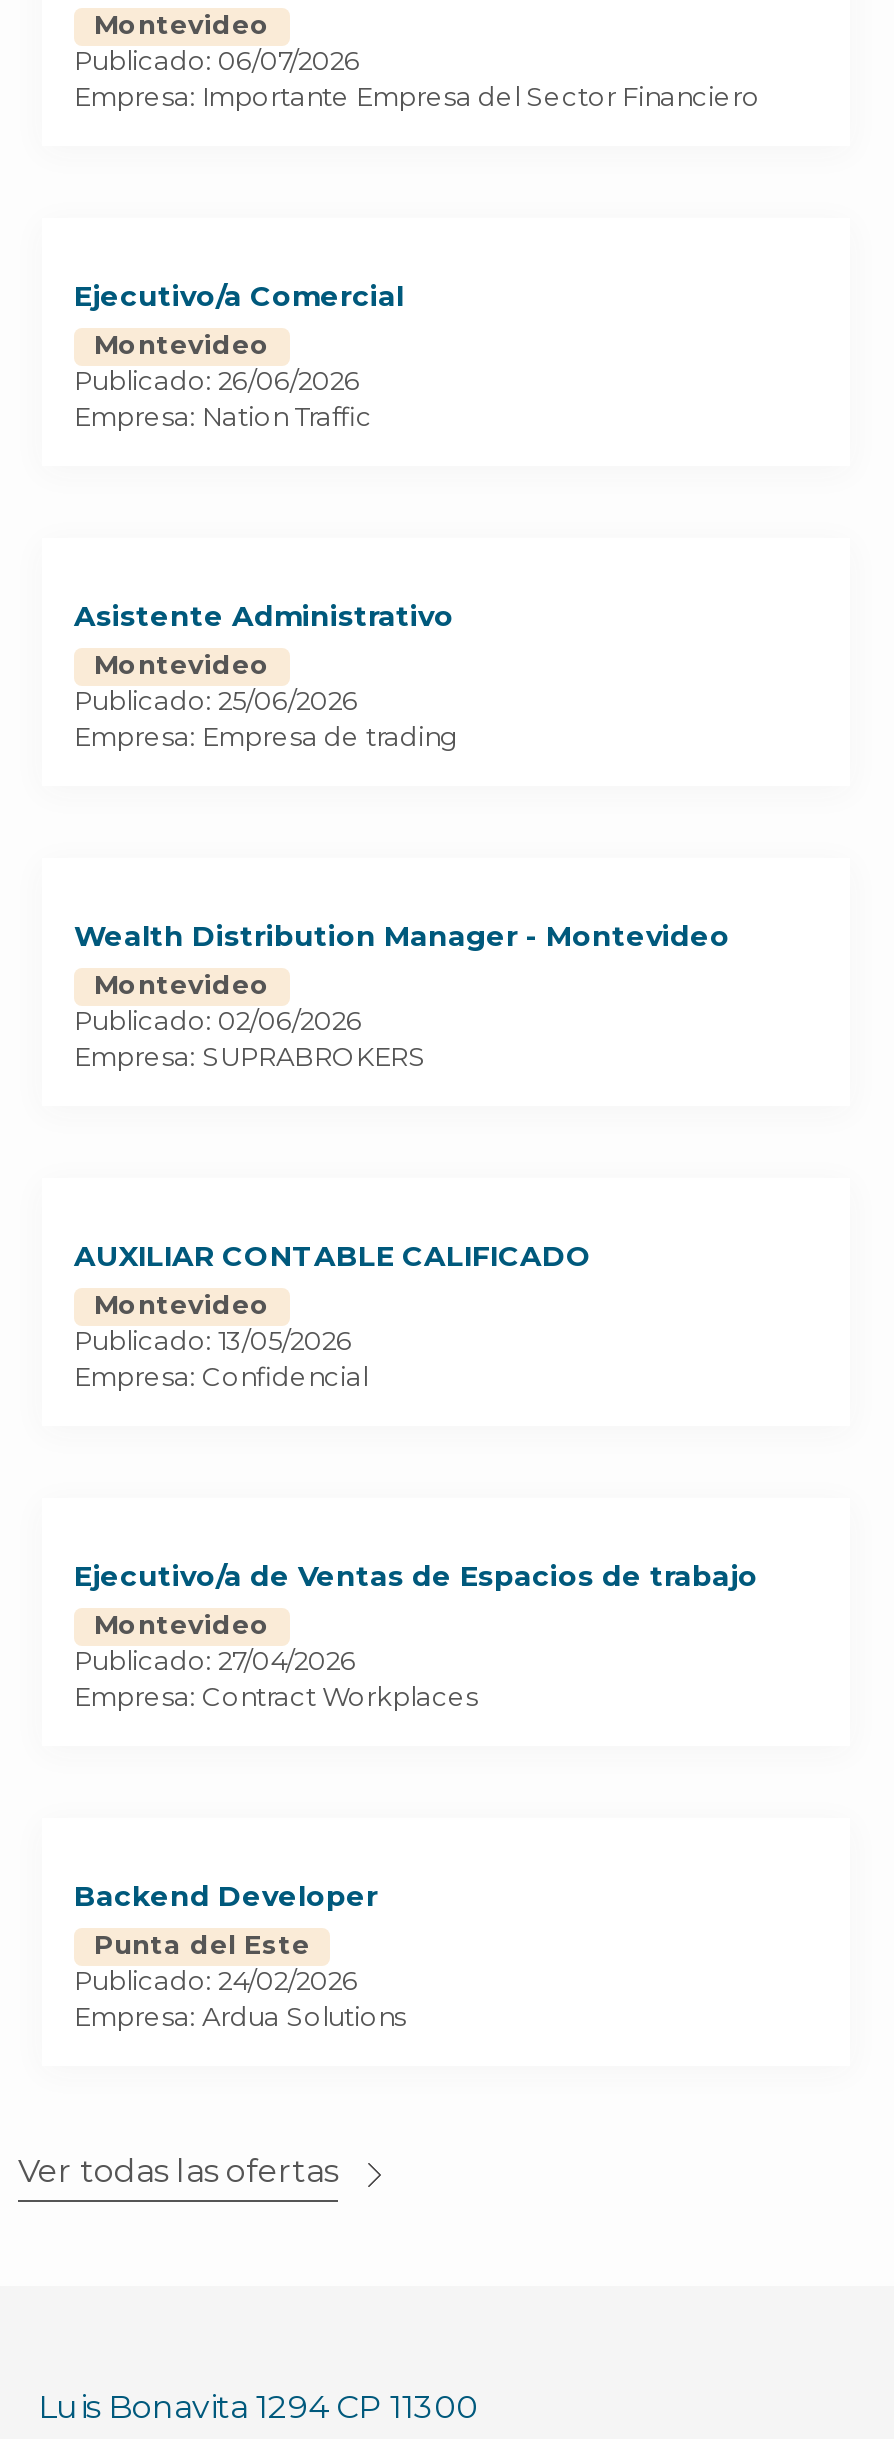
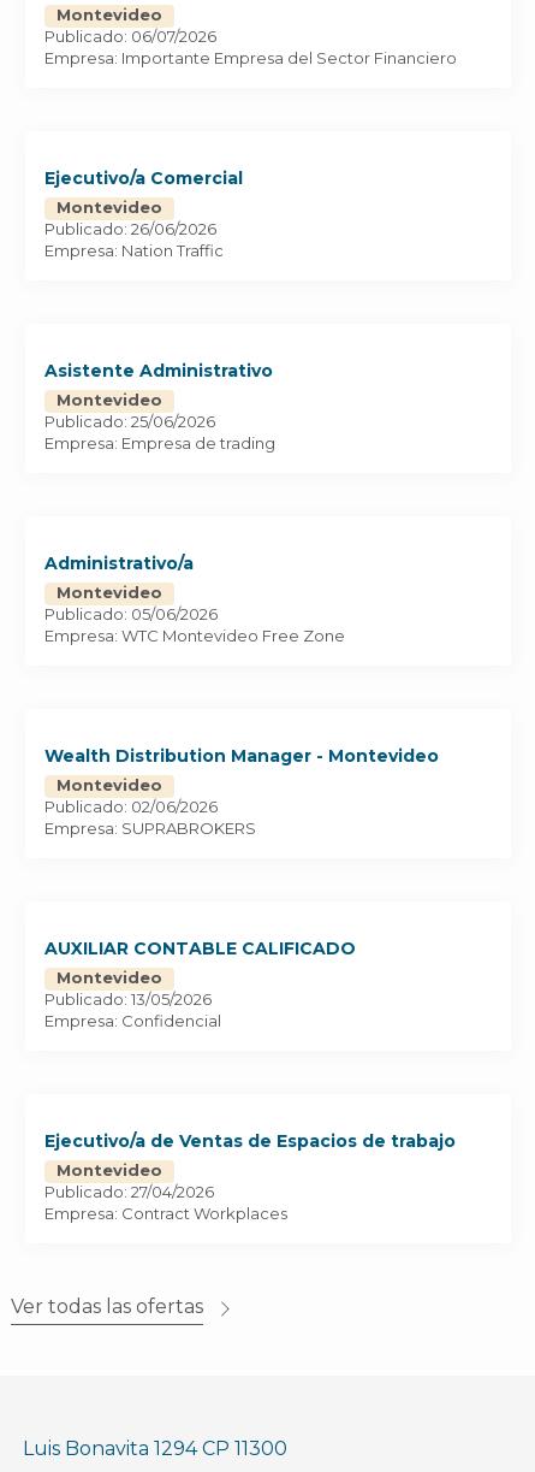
none -> [44,553,345,646] Administrativo/a | Montevideo | Publicado: 05/06/2026 | Empresa: WTC Montevideo Free Zone
moved [74,919,758,1713] -> [44,746,456,1223]: Wealth Distribution Manager - Montevideo | Montevideo | Publicado: 02/06/2026 | ... | Publicado: 27/04/2026 | Empresa: Contract Workplaces
[74,1879,406,2033] Backend Developer | Punta del Este | Publicado: 24/02/2026 | Empresa: Ardua Solutions -> none

